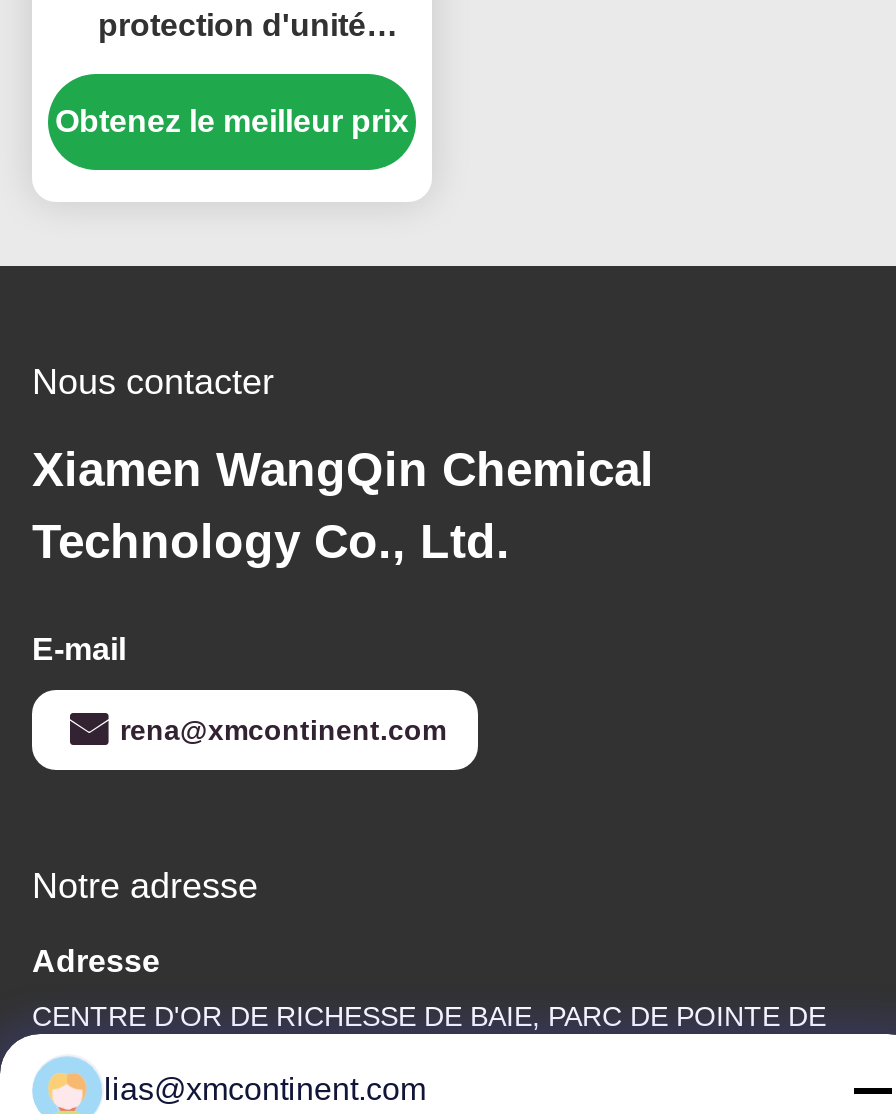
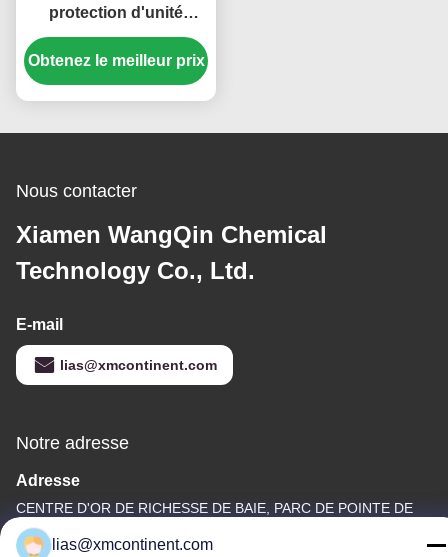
[120,714,446,746] rena@xmcontinent.com -> [60,357,217,373] lias@xmcontinent.com

